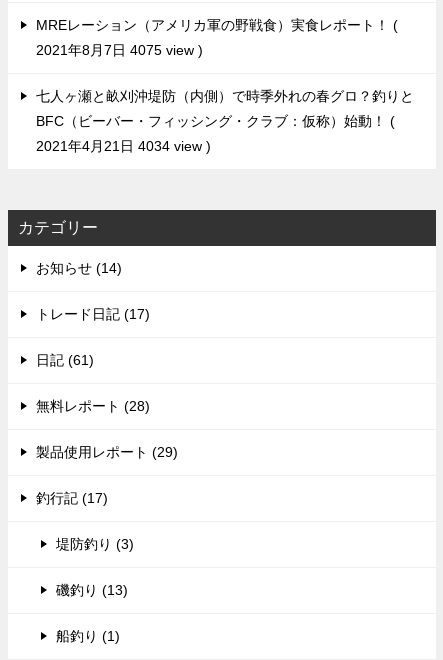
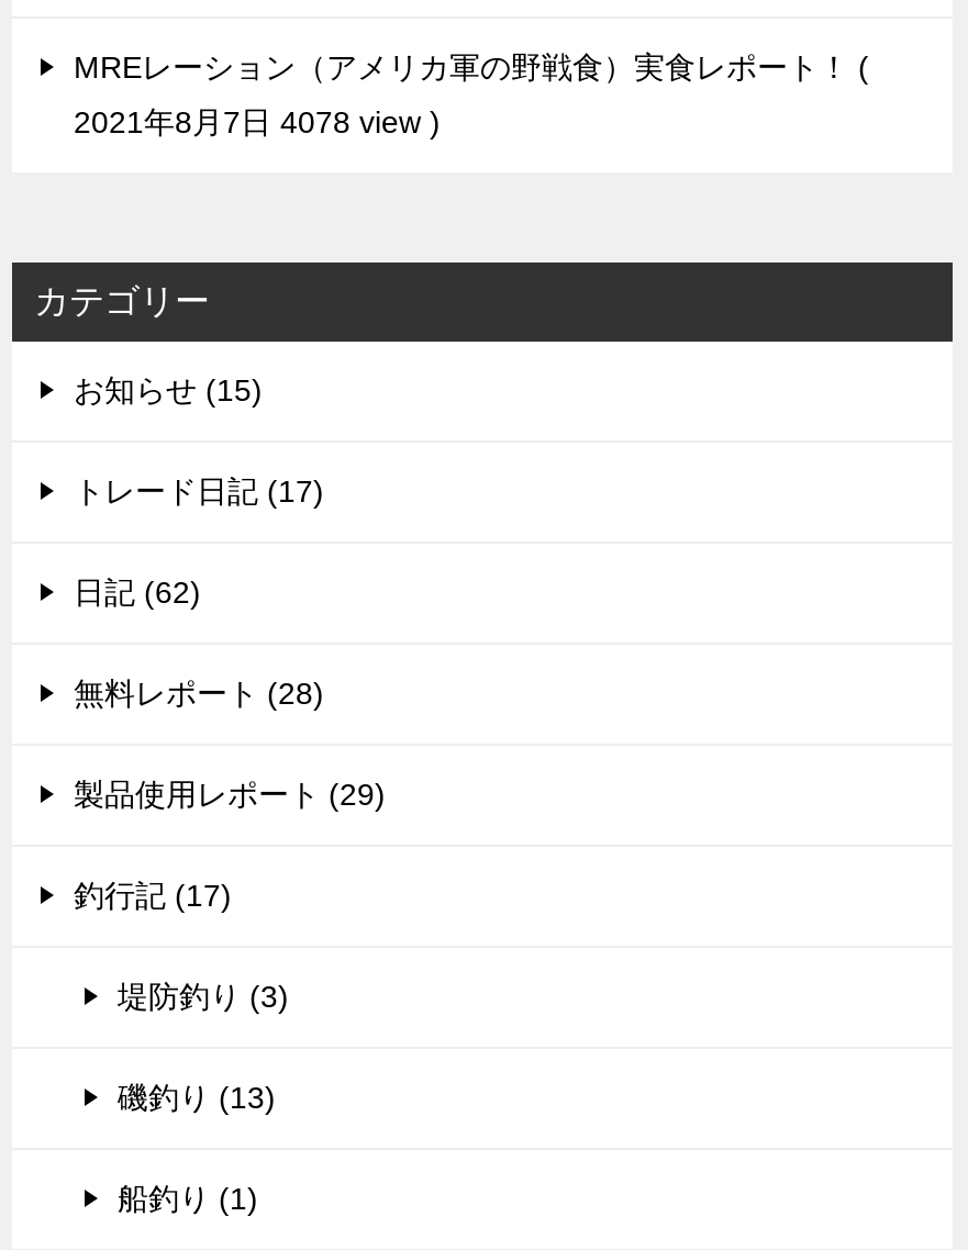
[36,42,414,154] 2021年8月7日 4075 view | 七人ヶ瀬と畝刈沖堤防（内側）で時季外れの春グロ？釣りと | BFC（ビーバー・フィッシング・クラブ：仮称）始動！ | 2021年4月21日 4034 view -> [74,103,430,138] 2021年8月7日 4078 view
[36,260,122,276] お知らせ (14) -> [74,371,263,406] お知らせ (15)
[36,352,94,368] 日記 (61) -> [74,573,201,609] 日記 (62)

